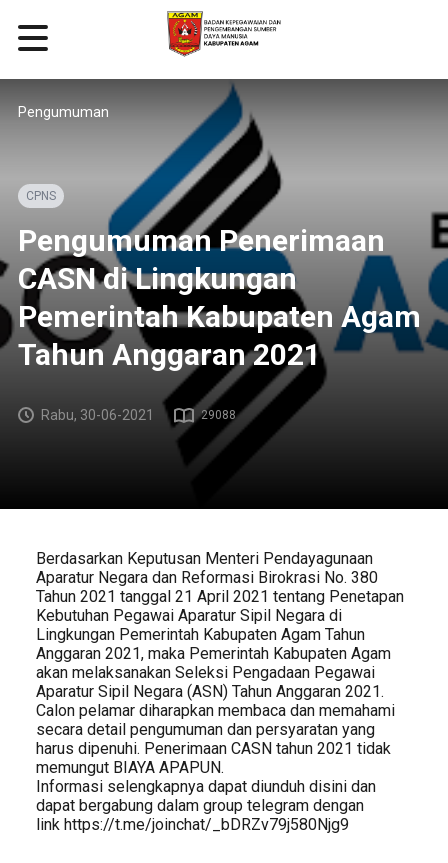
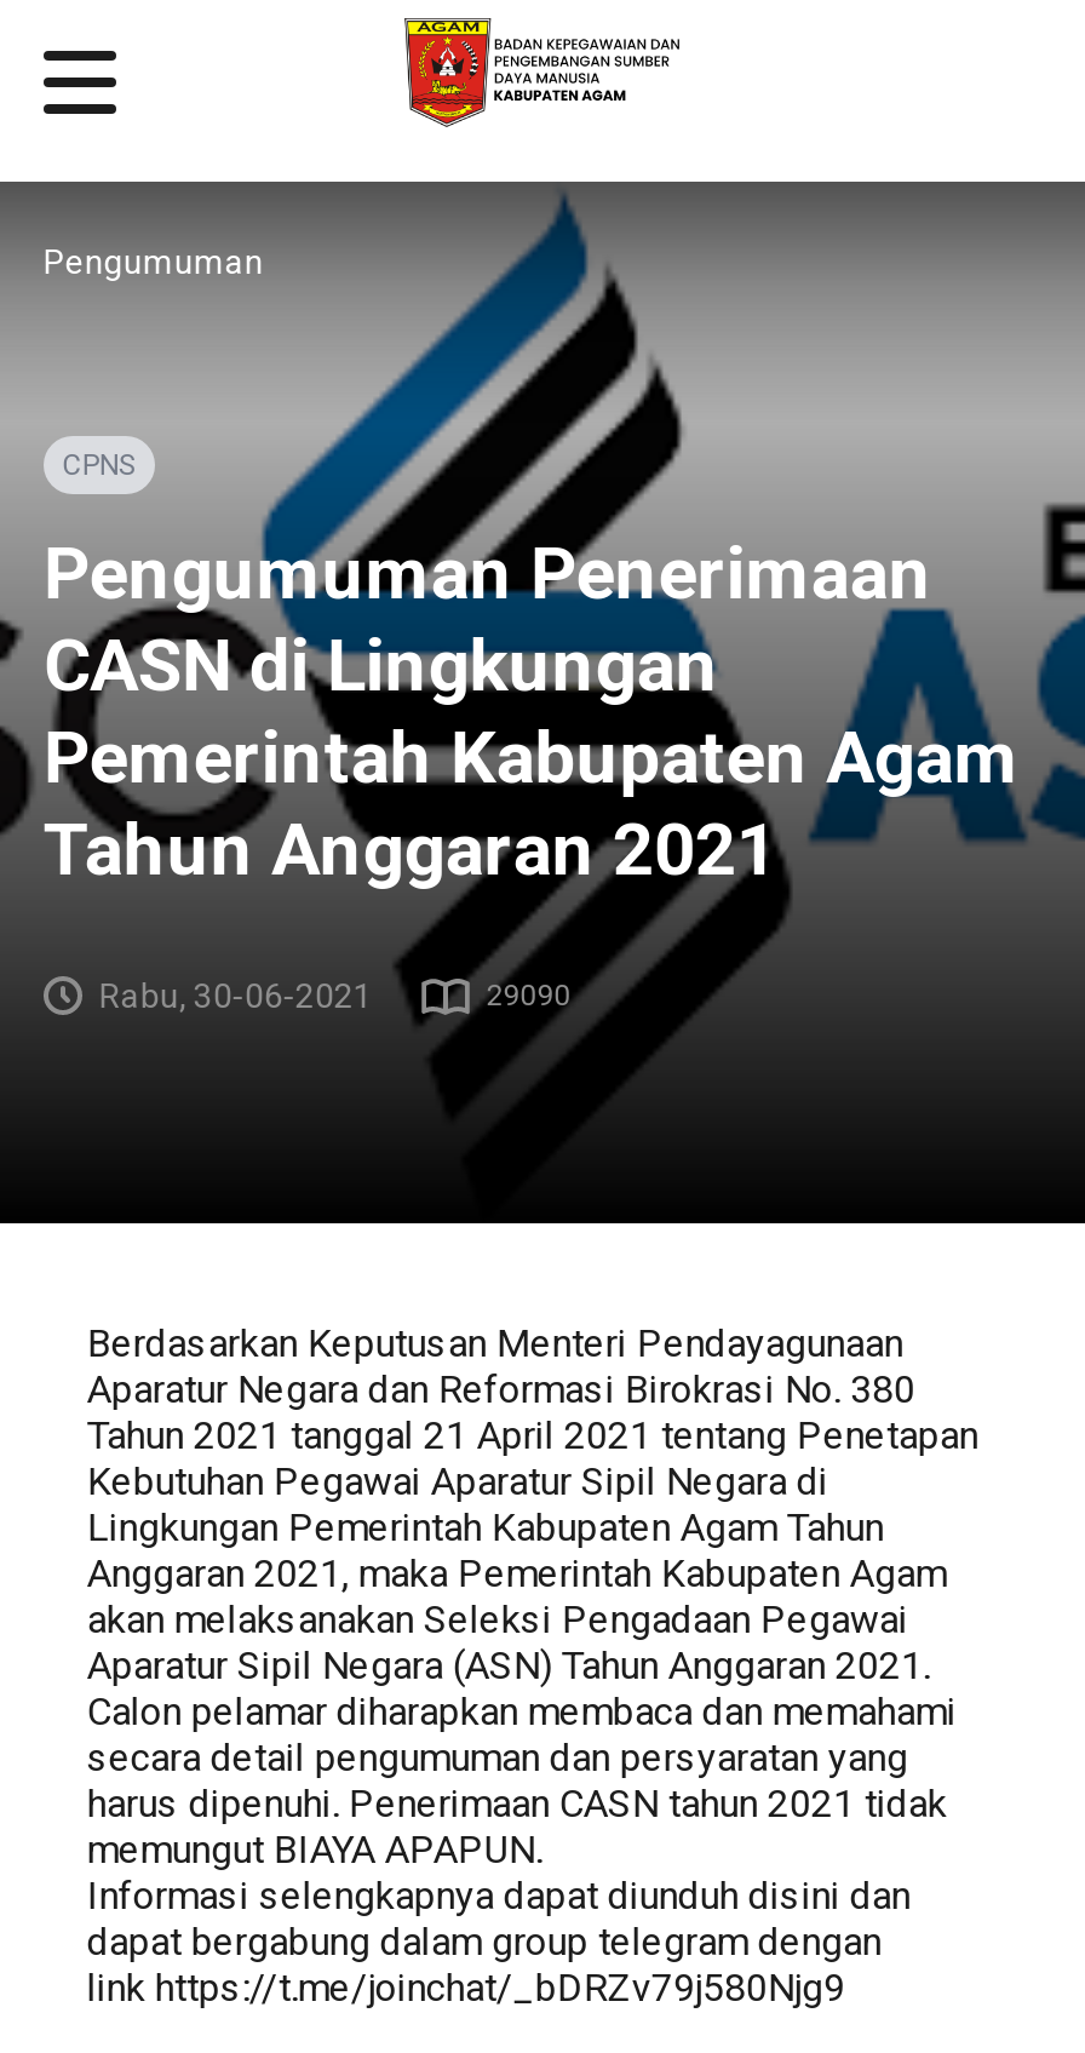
[201,408,236,422] 29088 -> [487,979,571,1013] 29090

